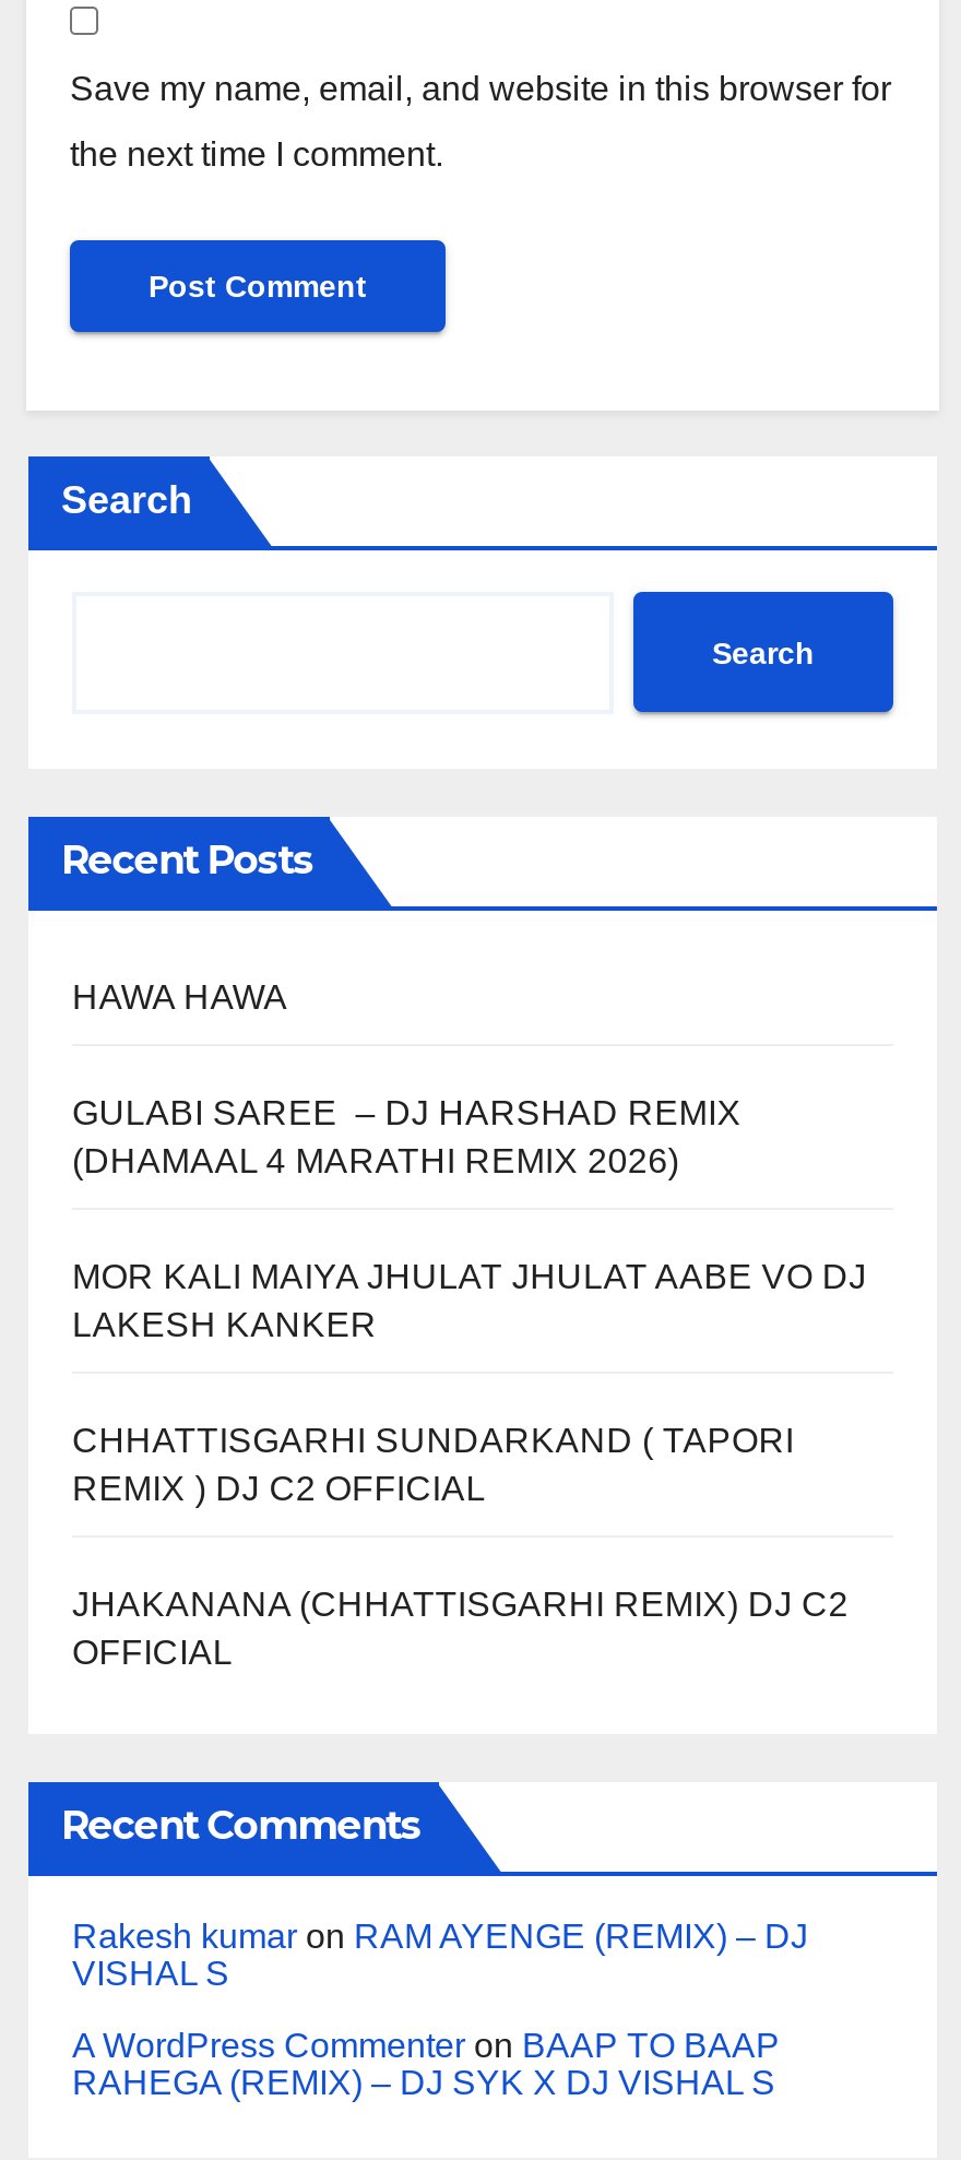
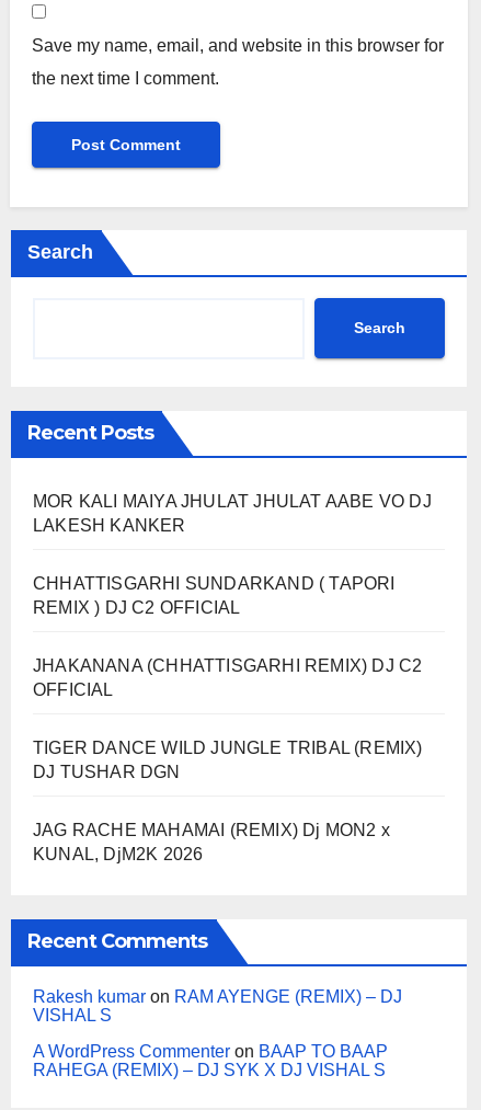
[72,978,741,1179] HAWA HAWA | GULABI SAREE – DJ HARSHAD REMIX | (DHAMAAL 4 MARATHI REMIX 2026) -> none
moved [72,1258,867,1670] -> [33,492,431,699]: MOR KALI MAIYA JHULAT JHULAT AABE VO DJ | LAKESH KANKER | CHHATTISGARHI SUNDARKAND ( TAPORI | REMIX ) DJ C2 OFFICIAL | JHAKANANA (CHHATTISGARHI REMIX) DJ C2 | OFFICIAL
none -> [33,738,422,863] TIGER DANCE WILD JUNGLE TRIBAL (REMIX) | DJ TUSHAR DGN | JAG RACHE MAHAMAI (REMIX) Dj MON2 x | KUNAL, DjM2K 2026

